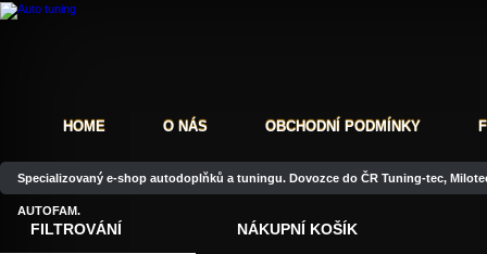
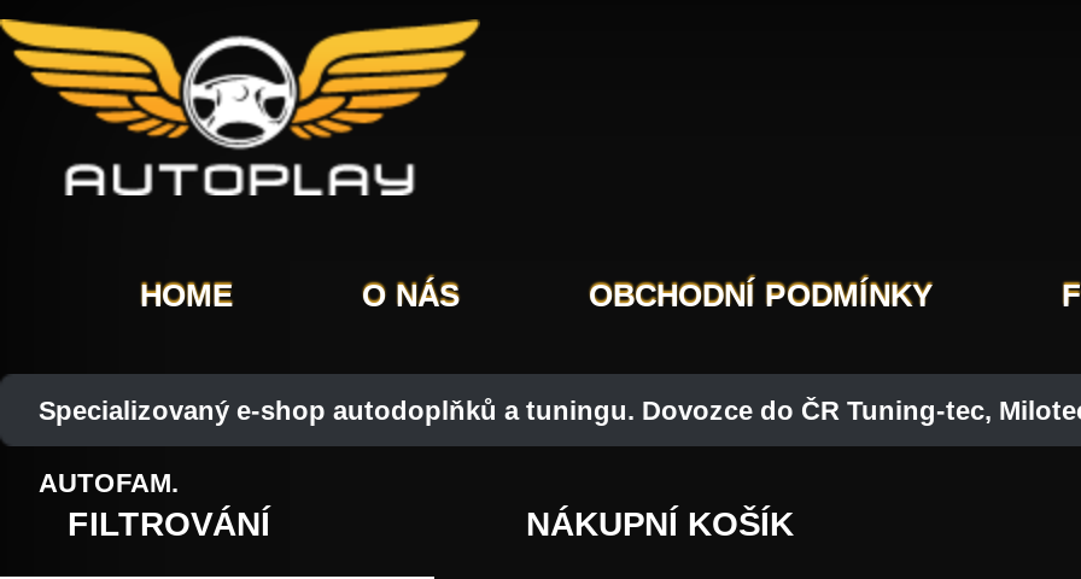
none -> [7,17,480,198] [image]

